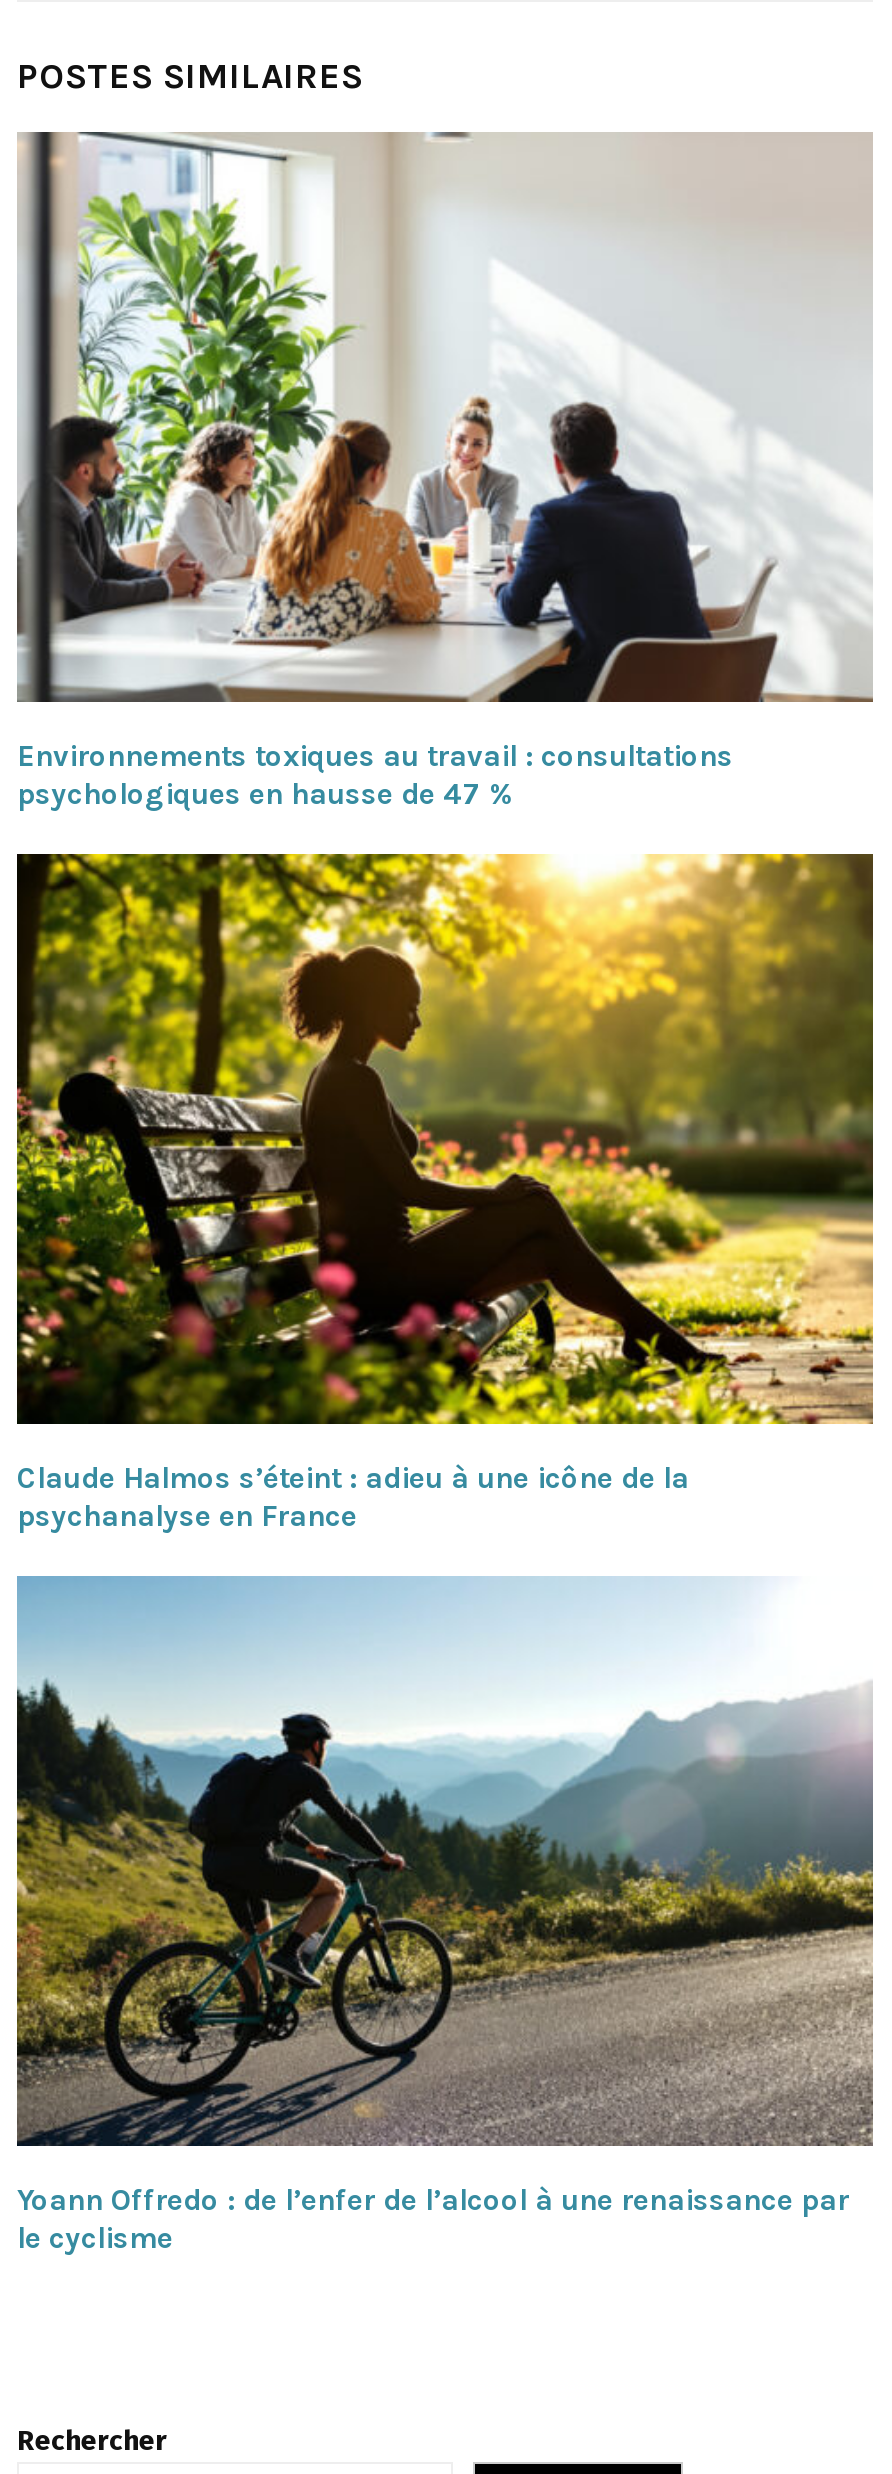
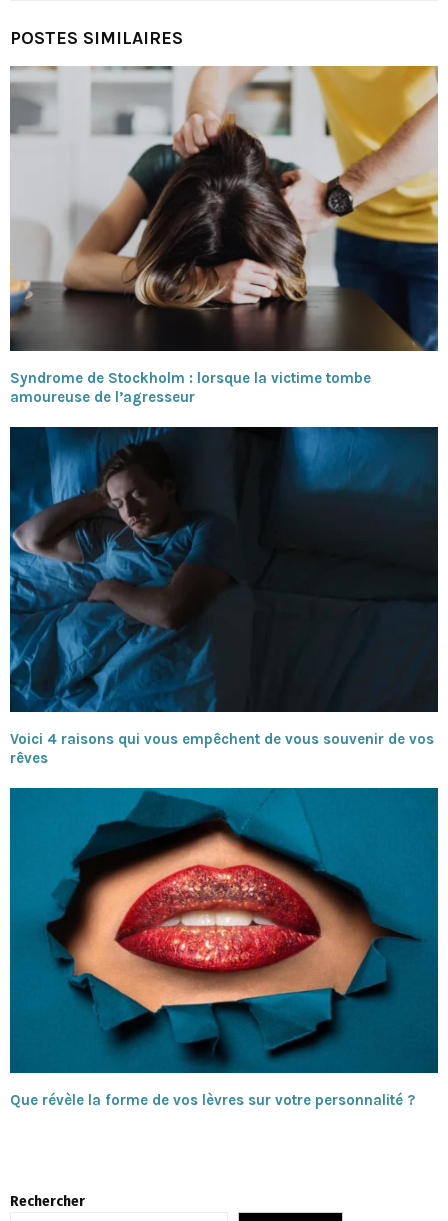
[17,132,873,812] [image] | Environnements toxiques au travail : consultations | psychologiques en hausse de 47 % -> [10,66,439,406] [image] | Syndrome de Stockholm : lorsque la victime tombe | amoureuse de l’agresseur
[15,852,875,1534] [image] | Claude Halmos s’éteint : adieu à une icône de la | psychanalyse en France -> [9,426,439,767] [image] | Voici 4 raisons qui vous empêchent de vous souvenir de vos | rêves
[15,1576,875,2257] [image] | Yoann Offredo : de l’enfer de l’alcool à une renaissance par | le cyclisme -> [9,787,439,1109] [image] | Que révèle la forme de vos lèvres sur votre personnalité ?

